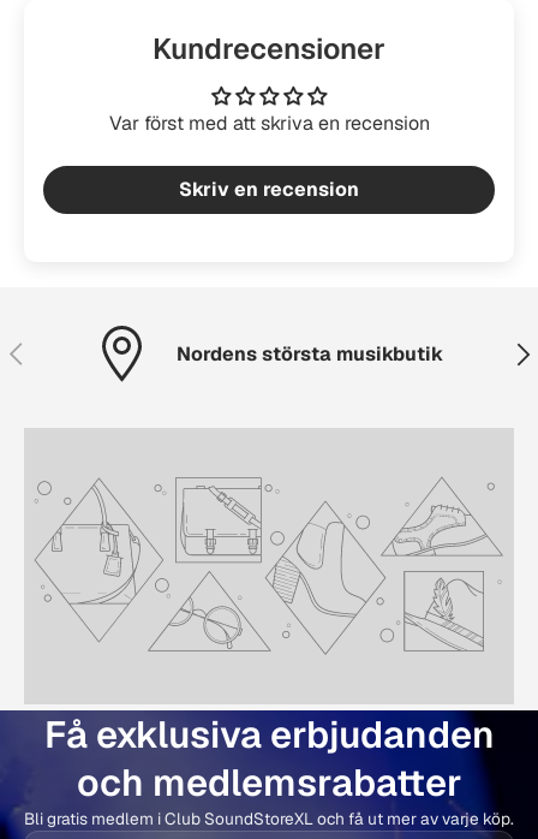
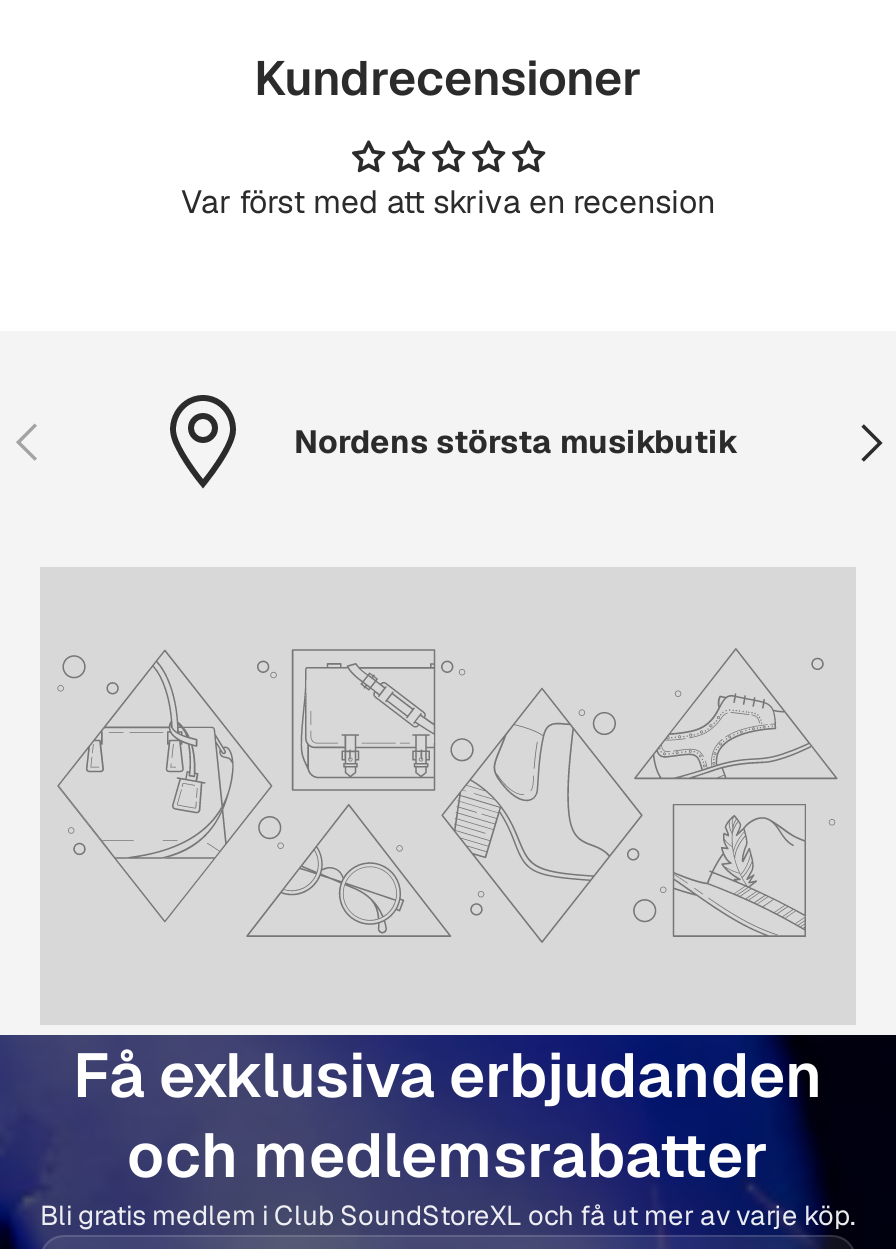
[179,177,359,202] Skriv en recension -> none

